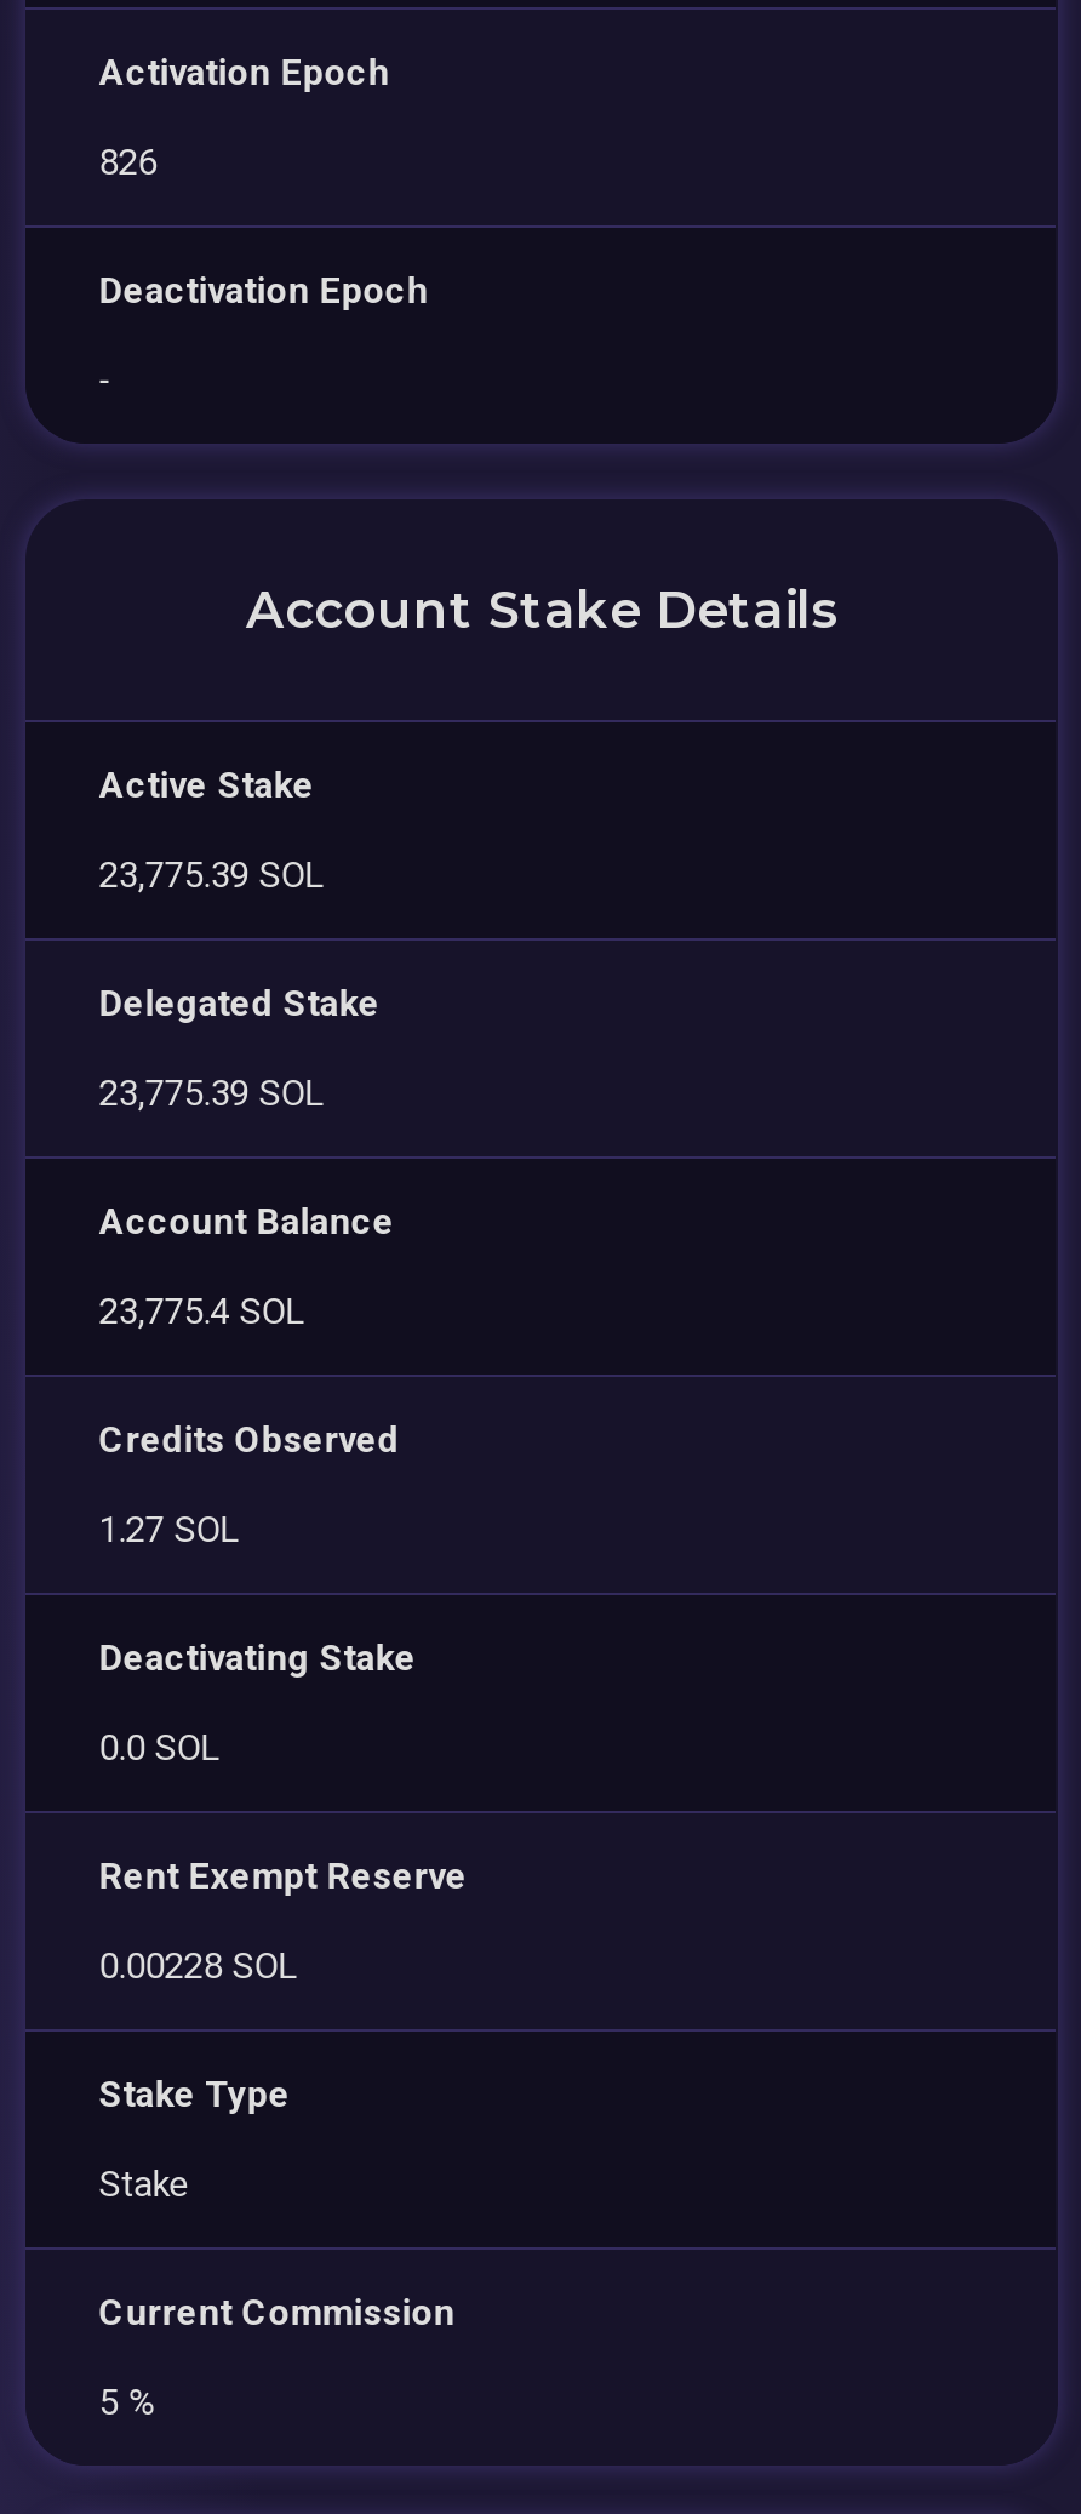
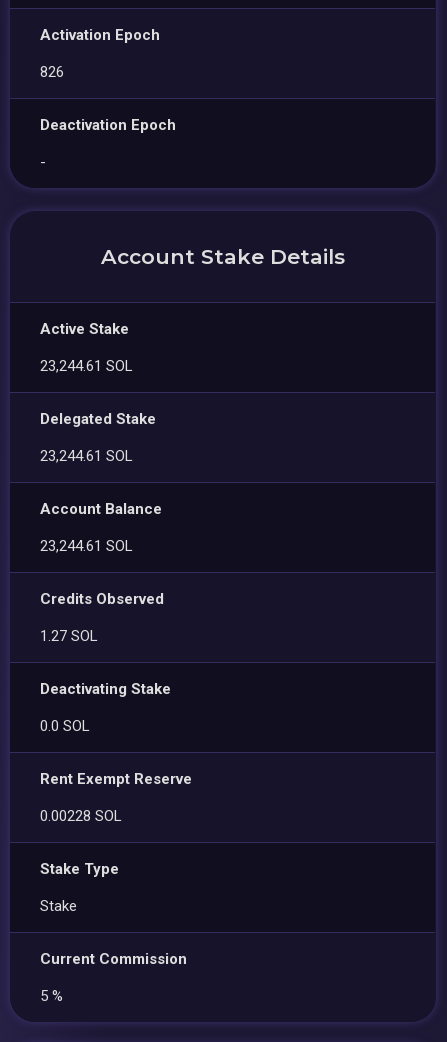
[99,852,324,896] 23,775.39 SOL -> [40,356,133,374] 23,244.61 SOL
[99,1070,324,1114] 23,775.39 SOL -> [40,446,133,464] 23,244.61 SOL
[99,1289,305,1332] 23,775.4 SOL -> [40,536,133,554] 23,244.61 SOL

